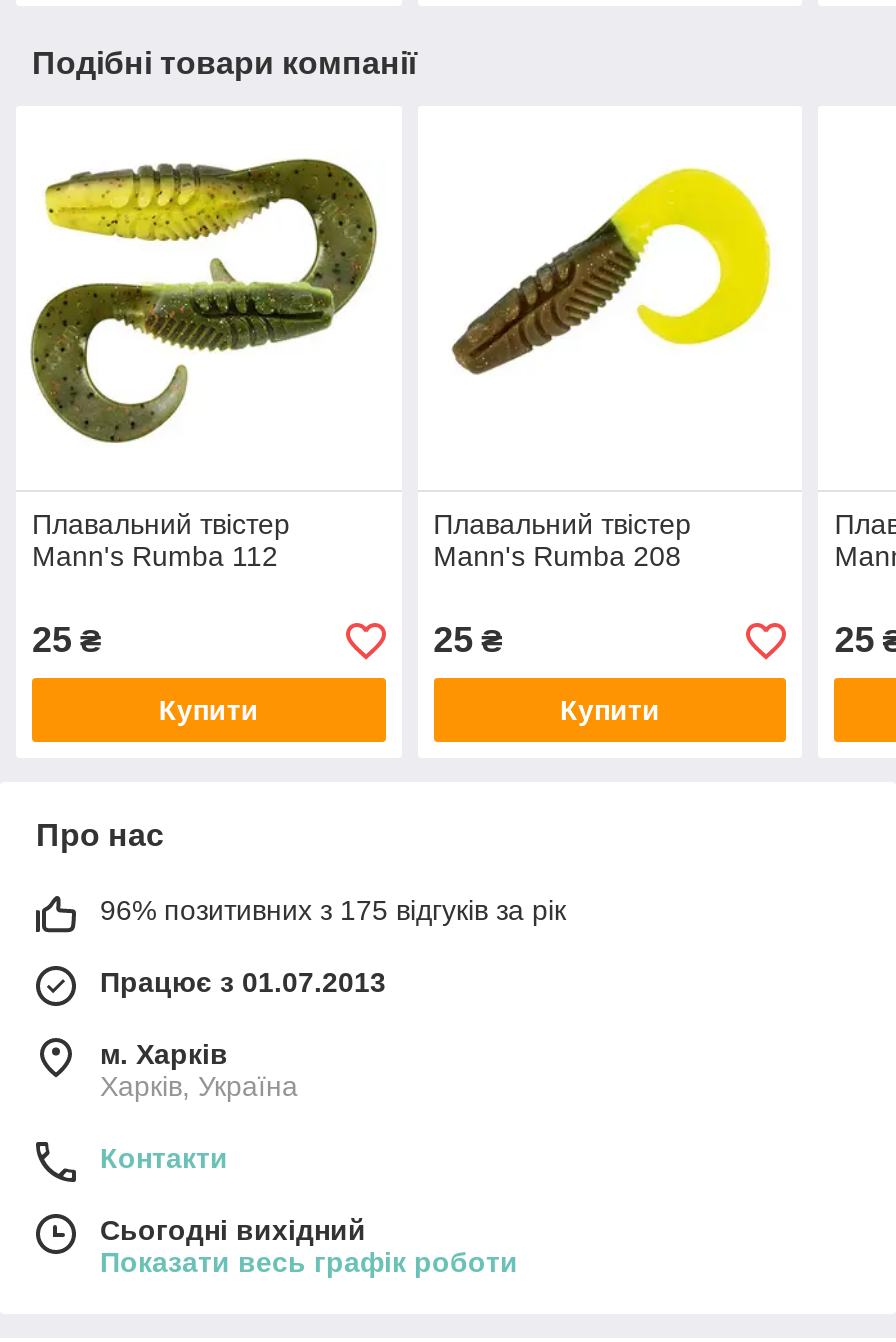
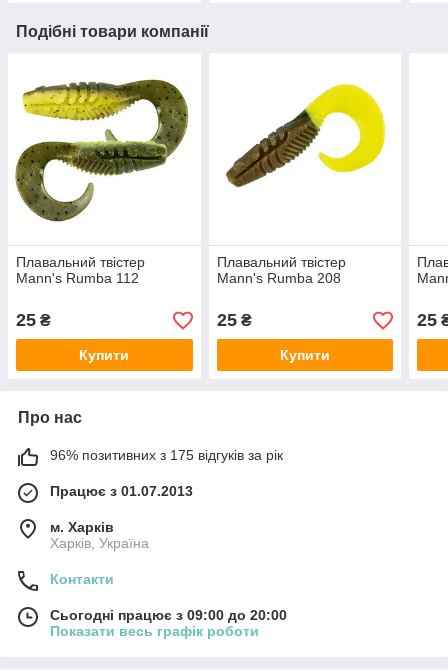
[100,1215,366,1247] Сьогодні вихідний -> [50,607,287,623] Сьогодні працює з 09:00 до 20:00

